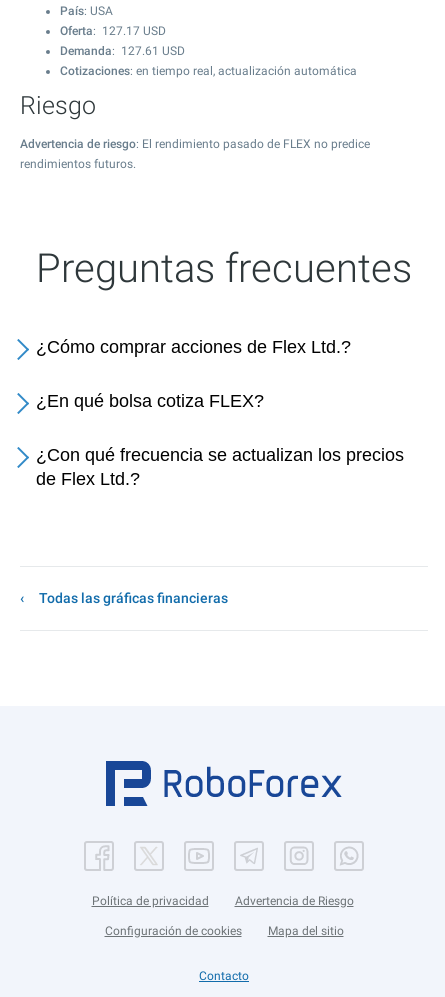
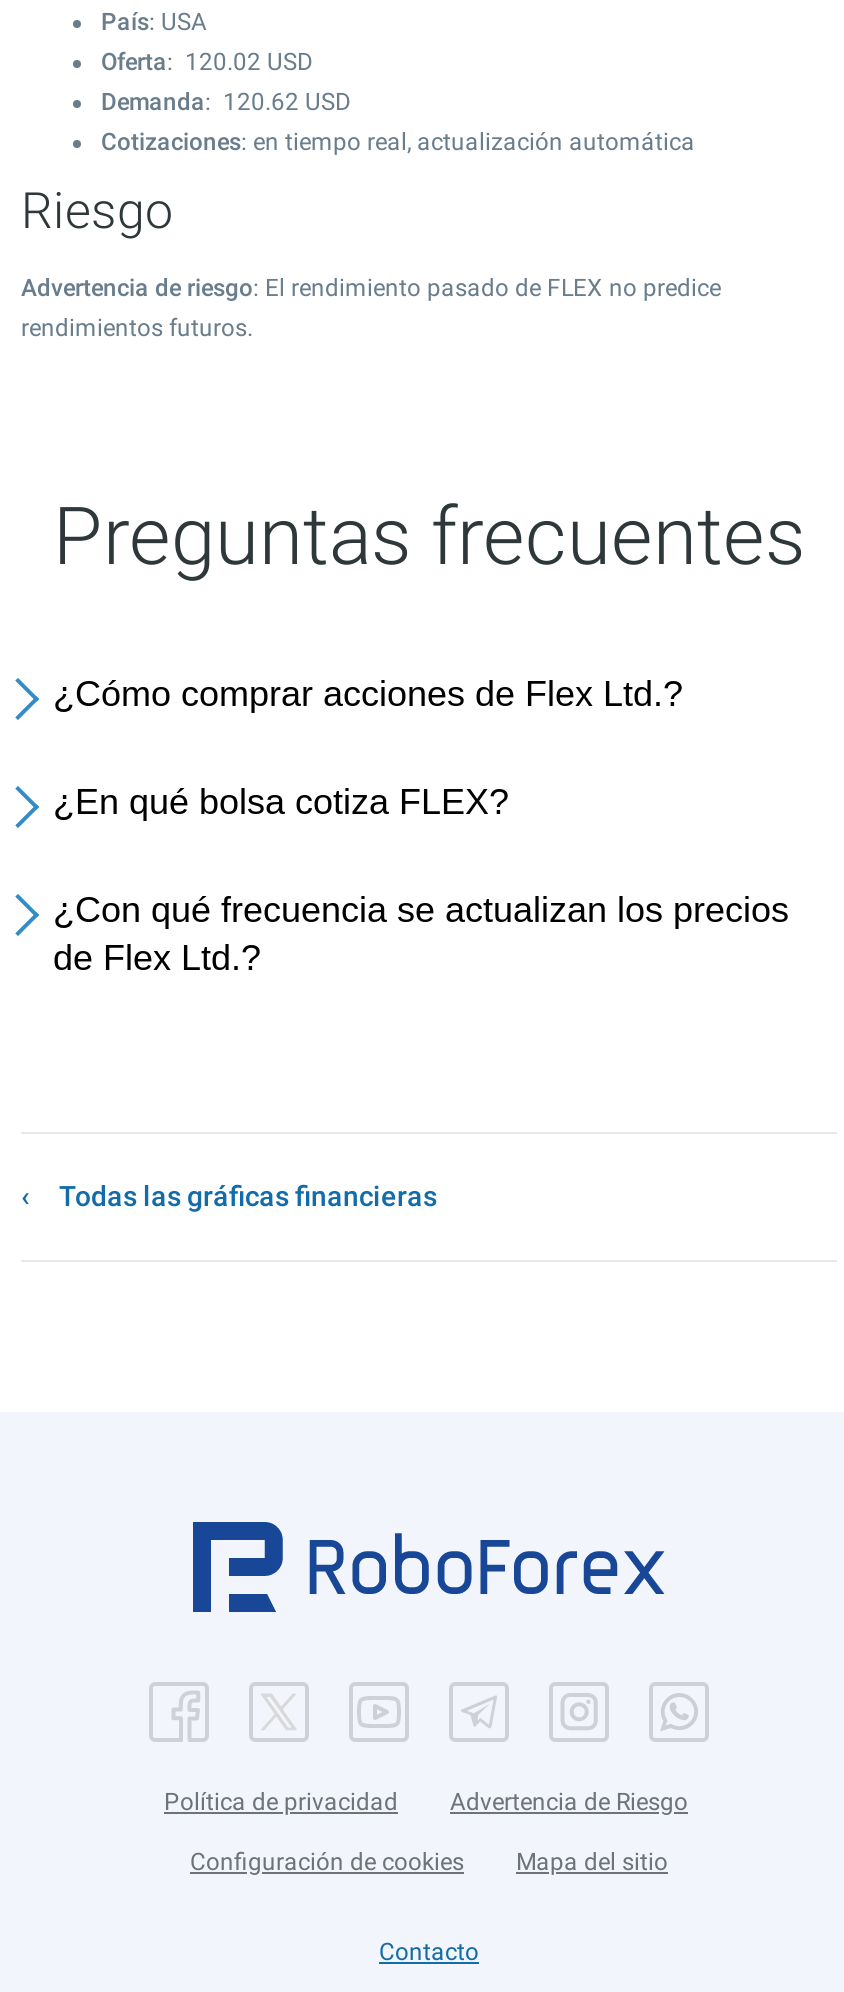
[60,24,166,38] Oferta: 127.17 USD -> [101,48,313,76] Oferta: 120.02 USD
[60,44,185,58] Demanda: 127.61 USD -> [101,88,351,116] Demanda: 120.62 USD

